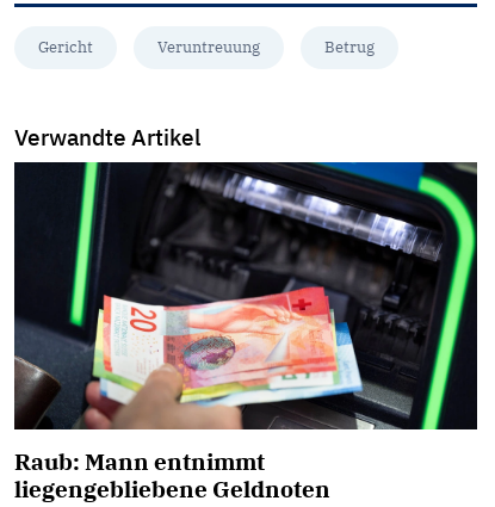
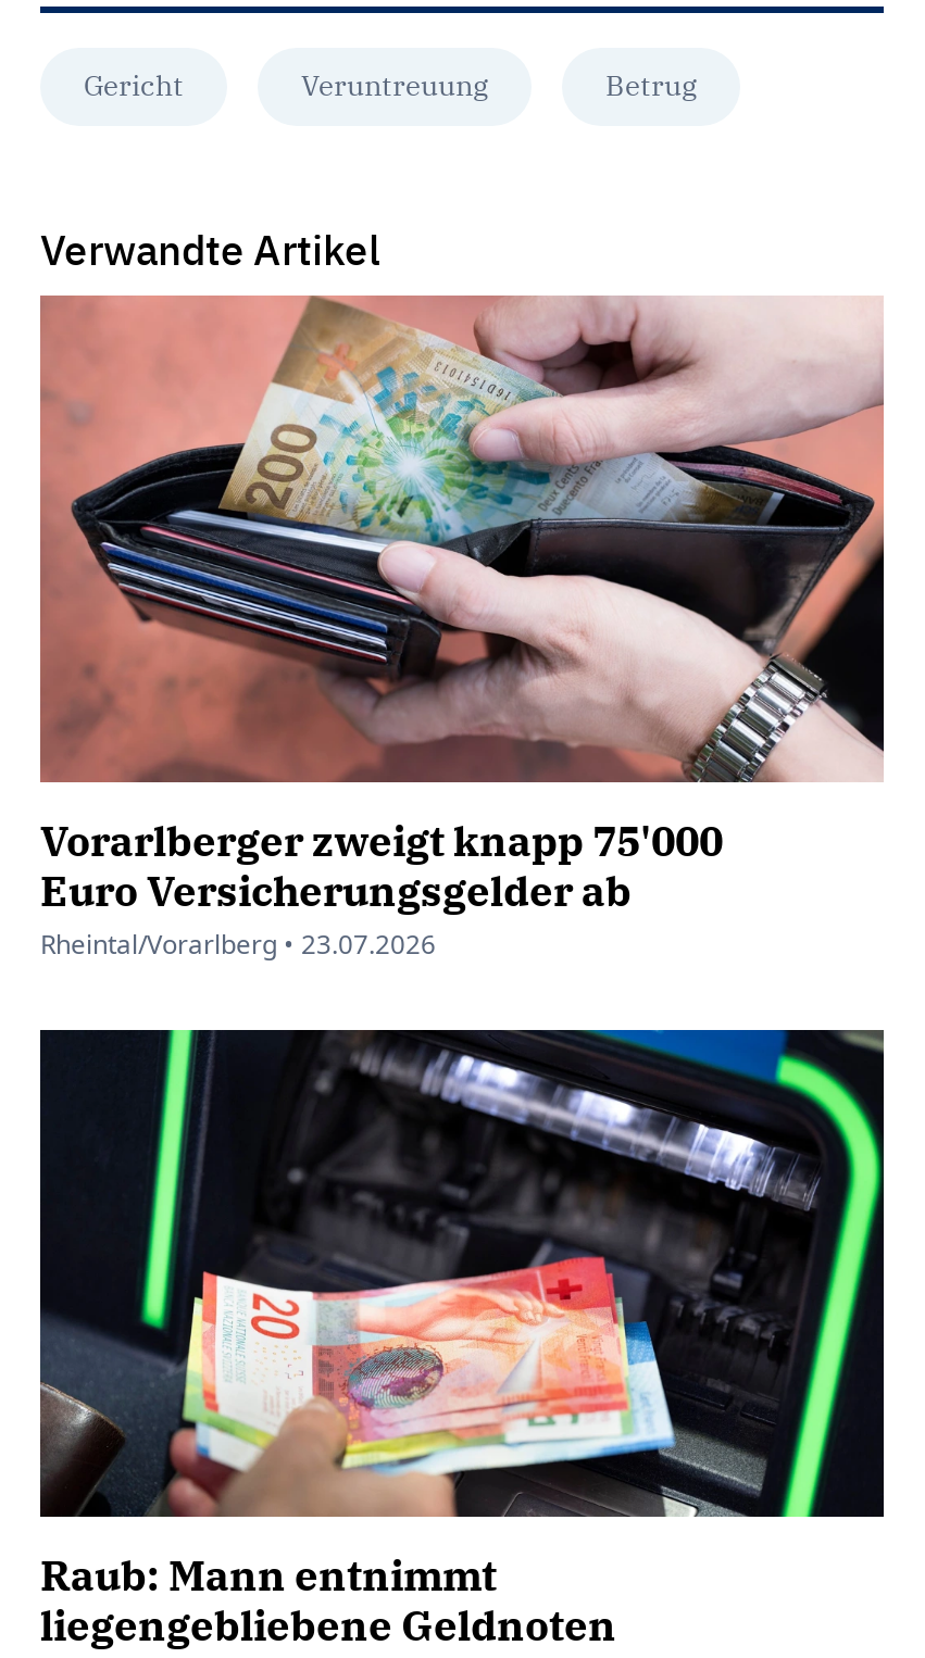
none -> [38,293,886,963] [image] | Vorarlberger zweigt knapp 75'000 | Euro Versicherungsgelder ab | Rheintal/Vorarlberg • 23.07.2026

